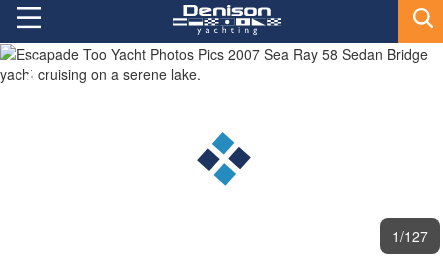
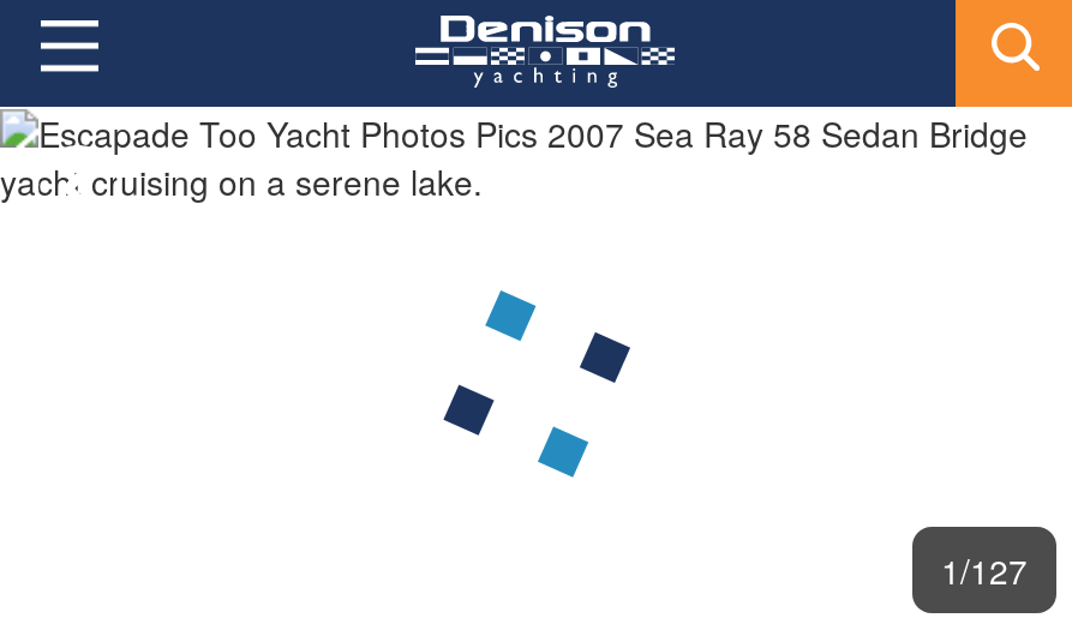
[185,120,262,197] [image] -> [442,289,631,479] [image]

